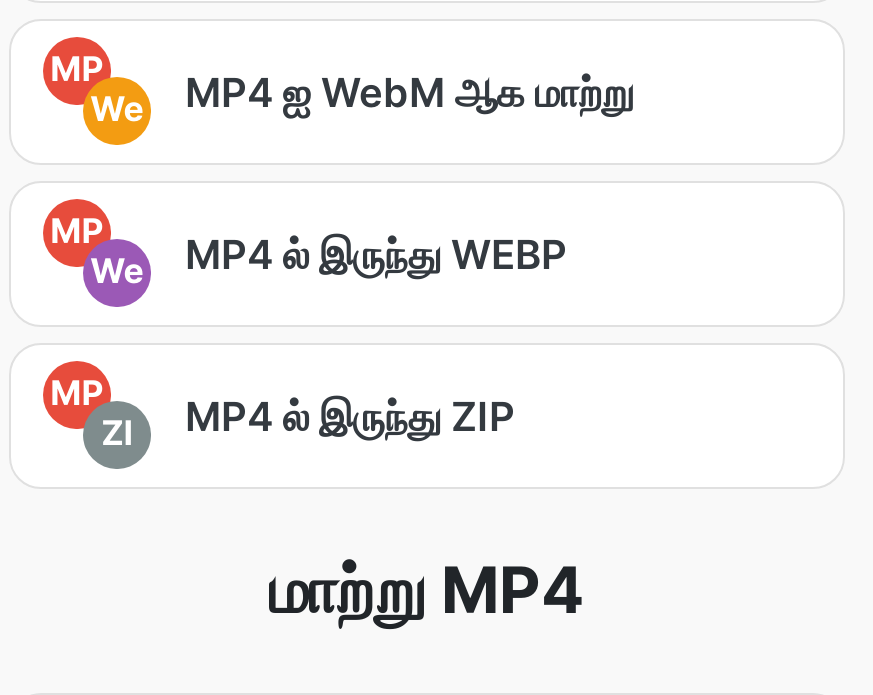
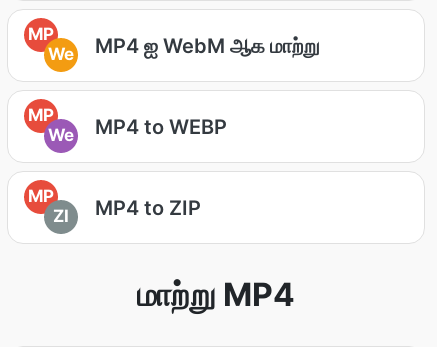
[185,230,567,278] MP4 ல் இருந்து WEBP -> [95,114,227,138] MP4 to WEBP
[185,392,515,440] MP4 ல் இருந்து ZIP -> [95,195,201,219] MP4 to ZIP

